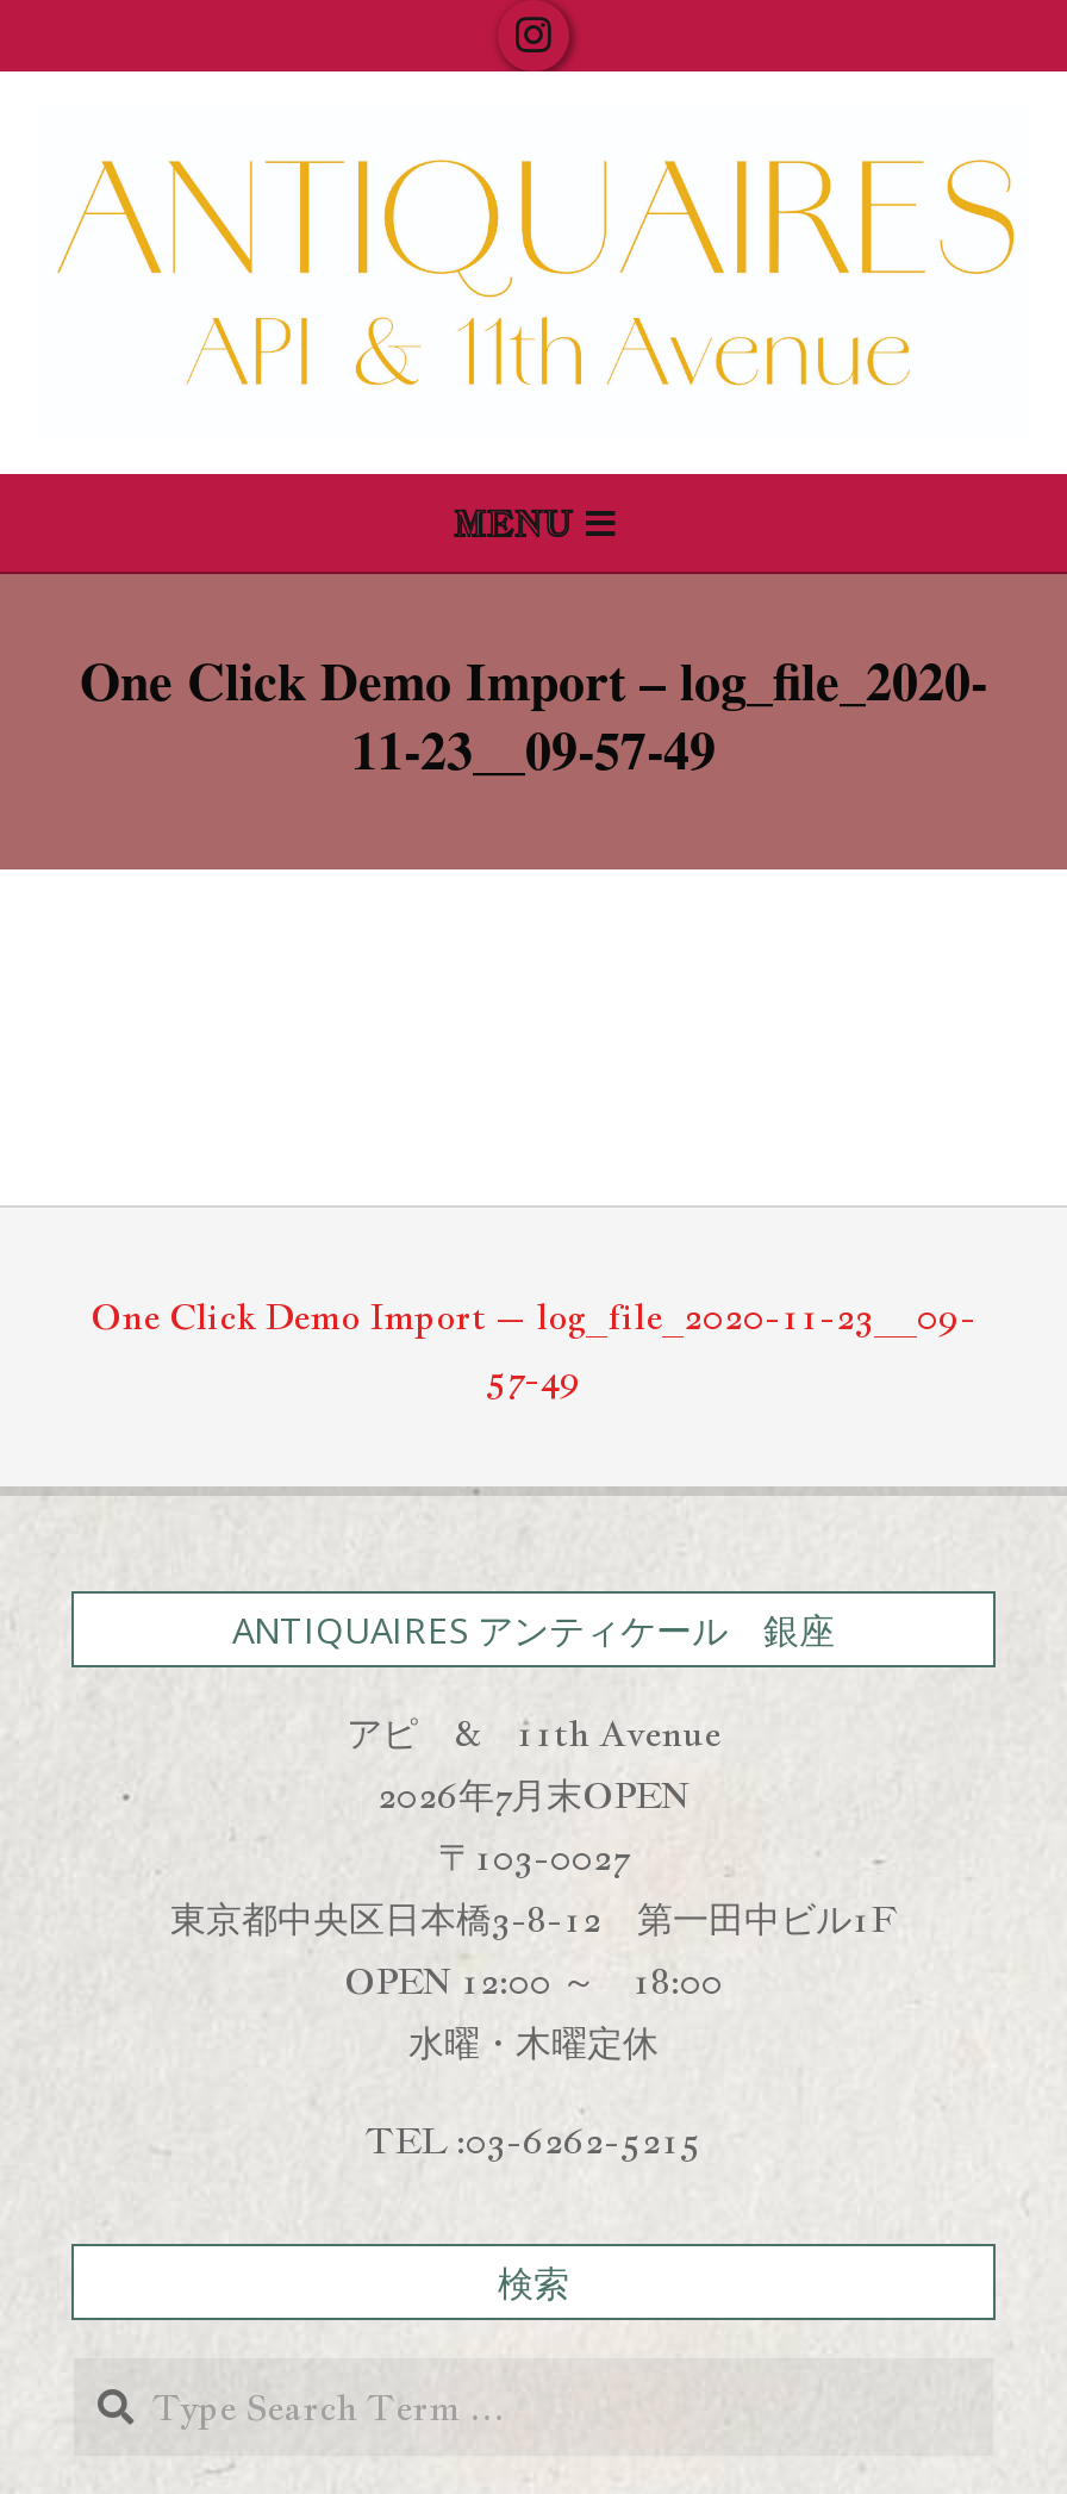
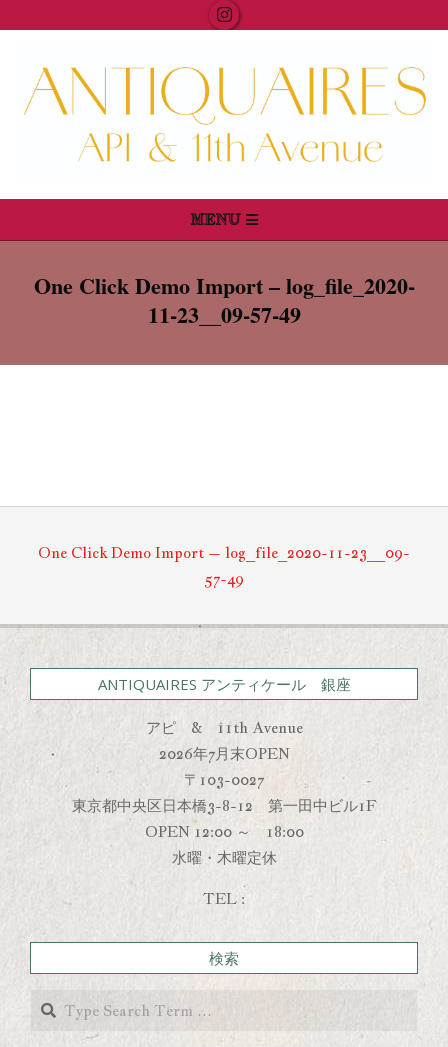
[366,2118,701,2164] TEL :03-6262-5215 -> [203,889,245,908] TEL :

